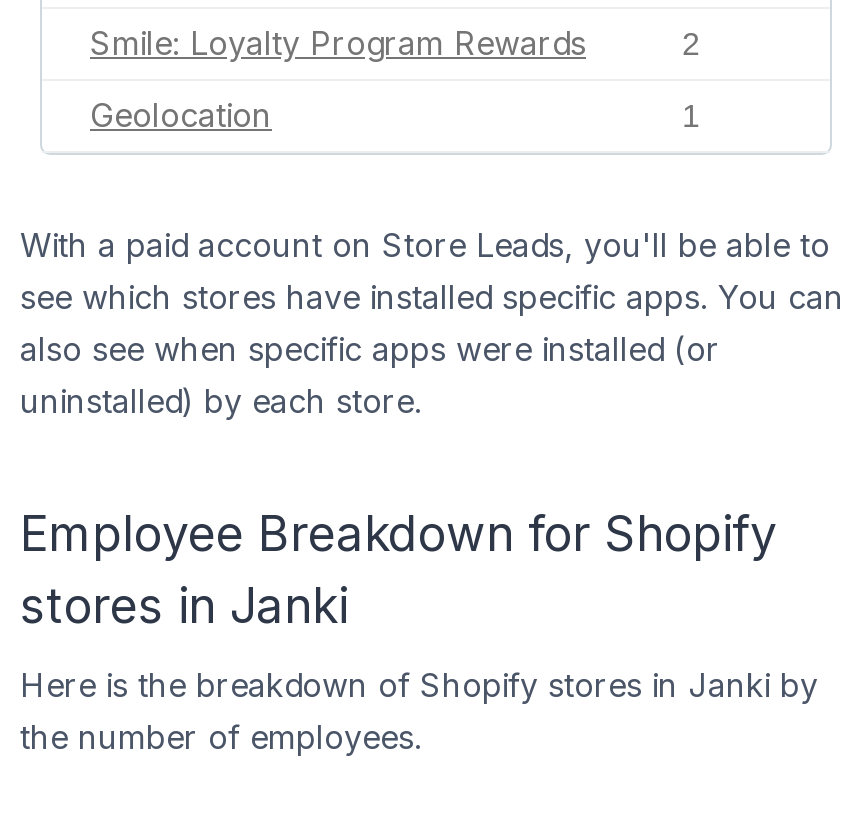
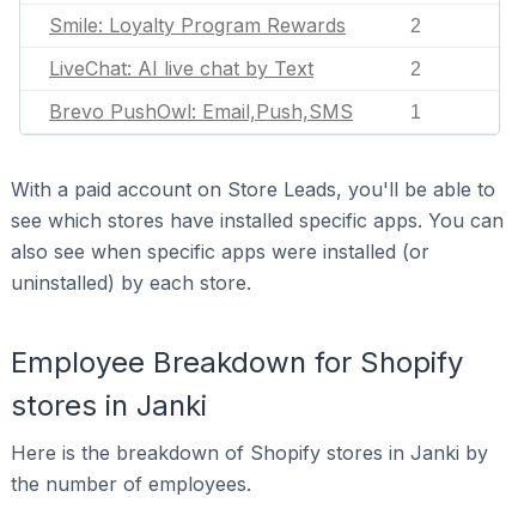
[90,95,272,135] Geolocation -> [49,56,421,123] LiveChat: AI live chat by Text | 2 | Brevo PushOwl: Email,Push,SMS

